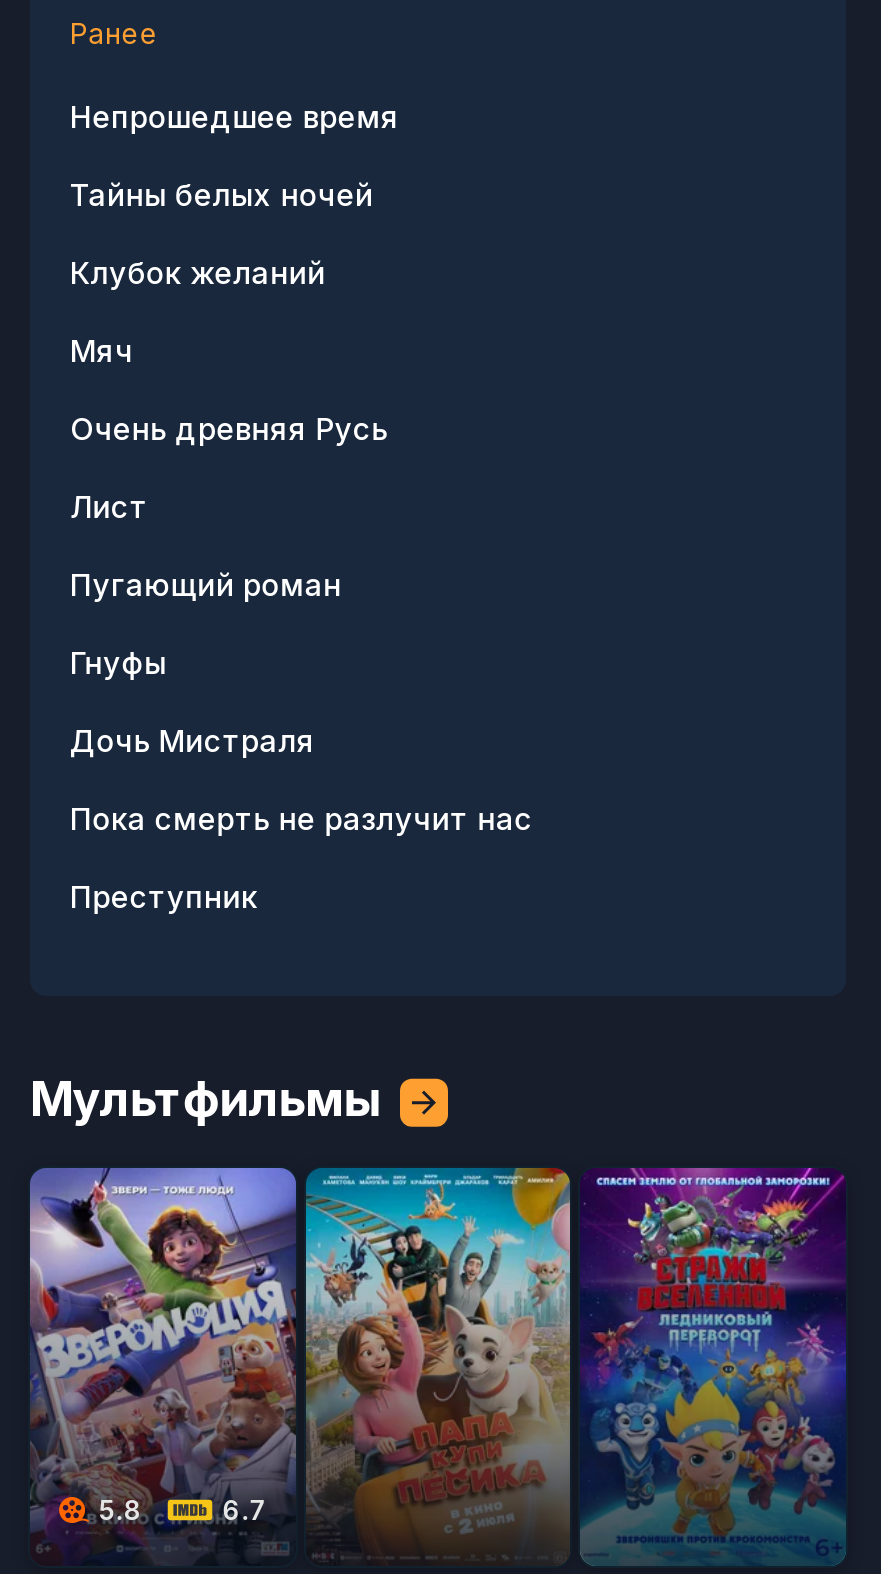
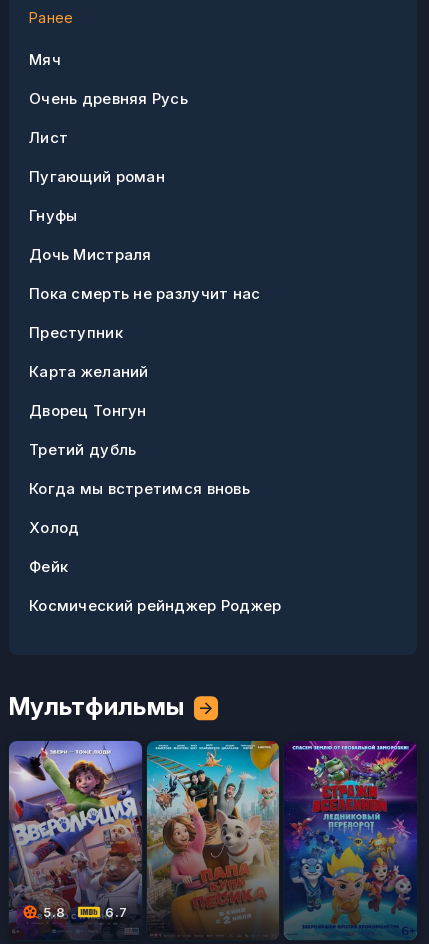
[70,98,400,292] Непрошедшее время | Тайны белых ночей | Клубок желаний -> none
moved [70,332,533,916] -> [29,50,260,342]: Мяч | Очень древняя Русь | Лист | Пугающий роман | Гнуфы | Дочь Мистраля | Пока смерть не разлучит нас | Преступник
none -> [29,362,281,615] Карта желаний | Дворец Тонгун | Третий дубль | Когда мы встретимся вновь | Холод | Фейк | Космический рейнджер Роджер

